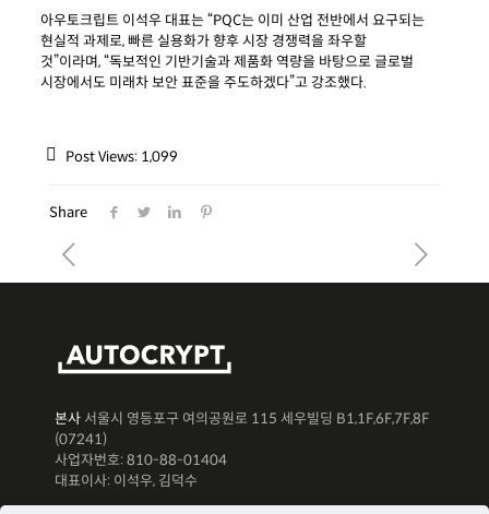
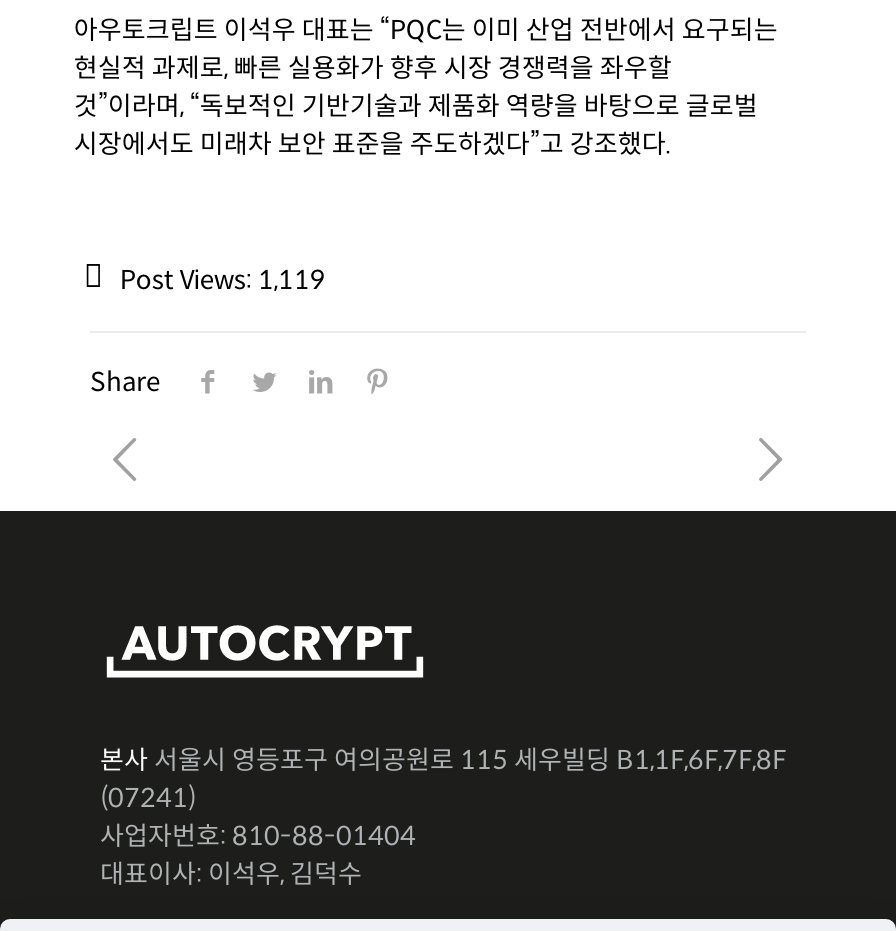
[65,147,178,166] Post Views: 1,099 -> [120,263,326,297] Post Views: 1,119

